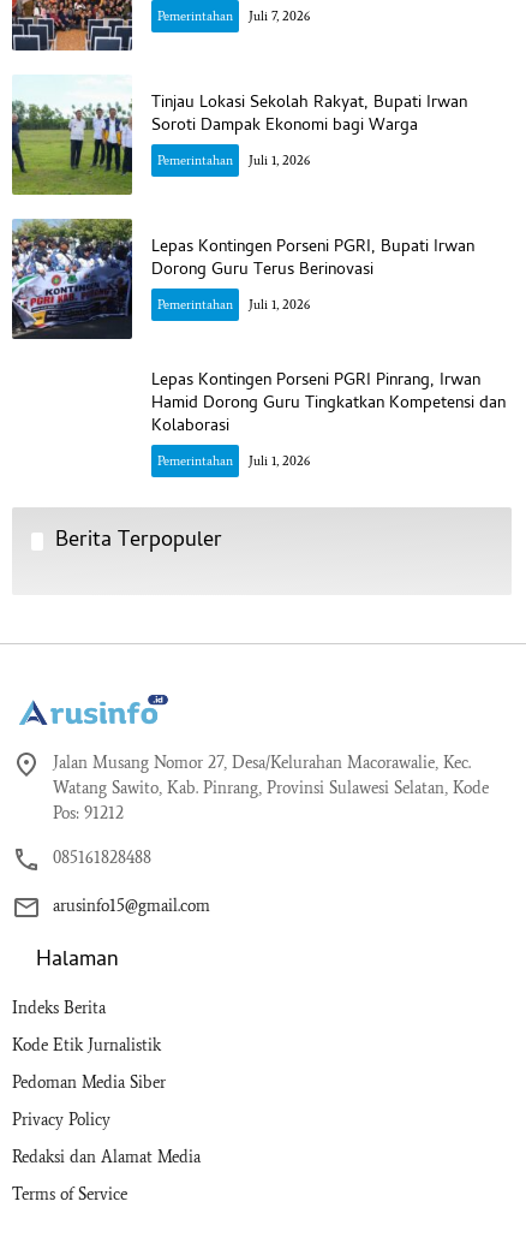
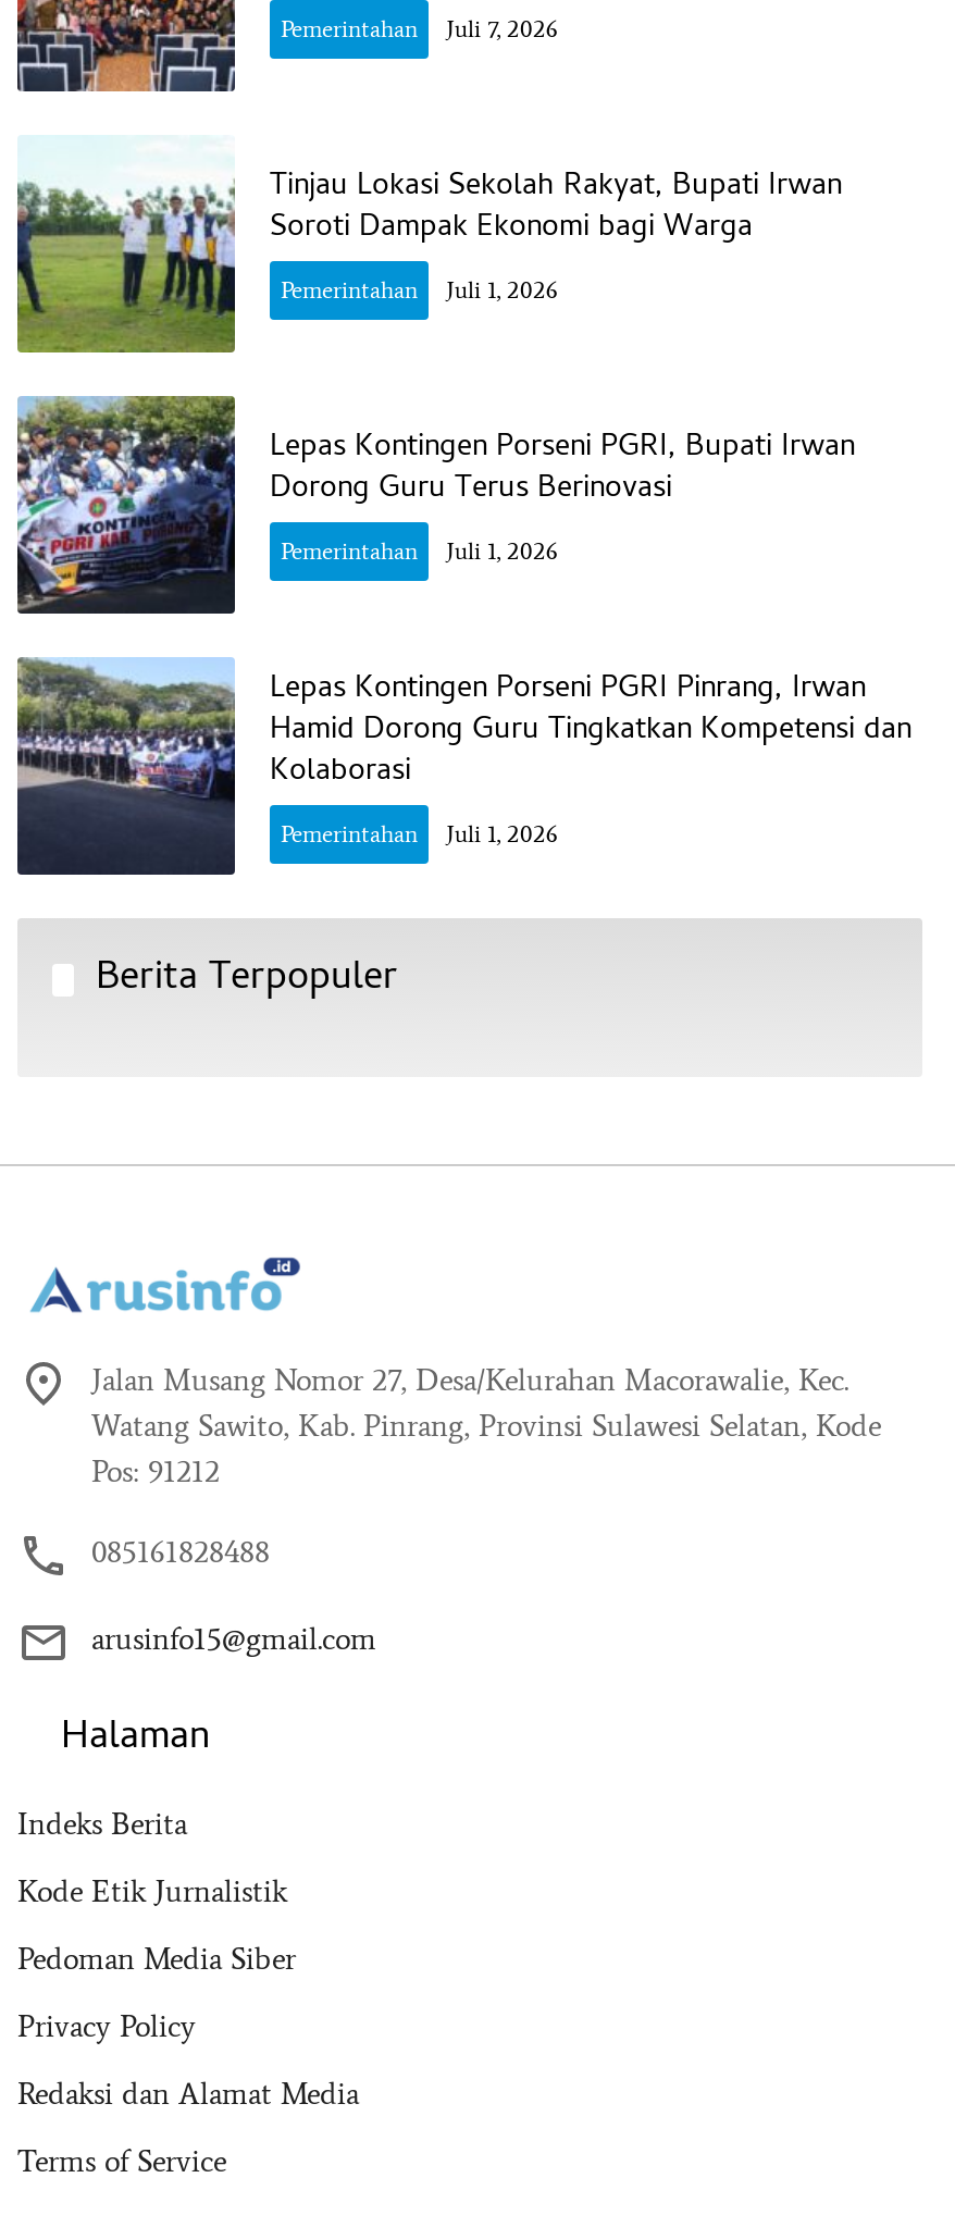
none -> [15,655,237,877] [image]

